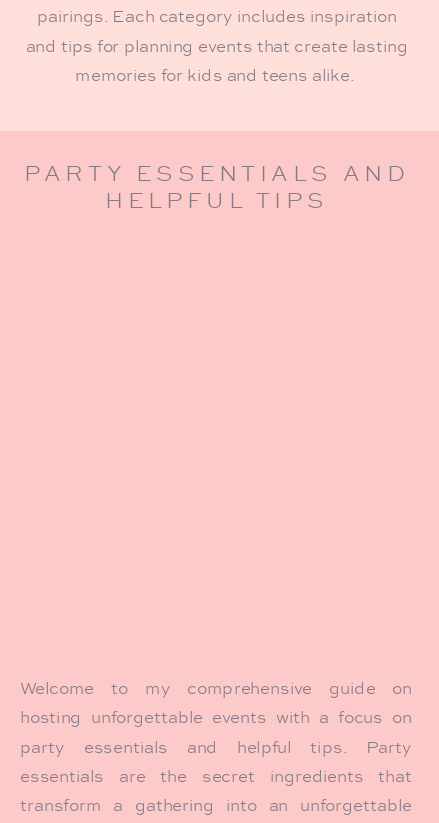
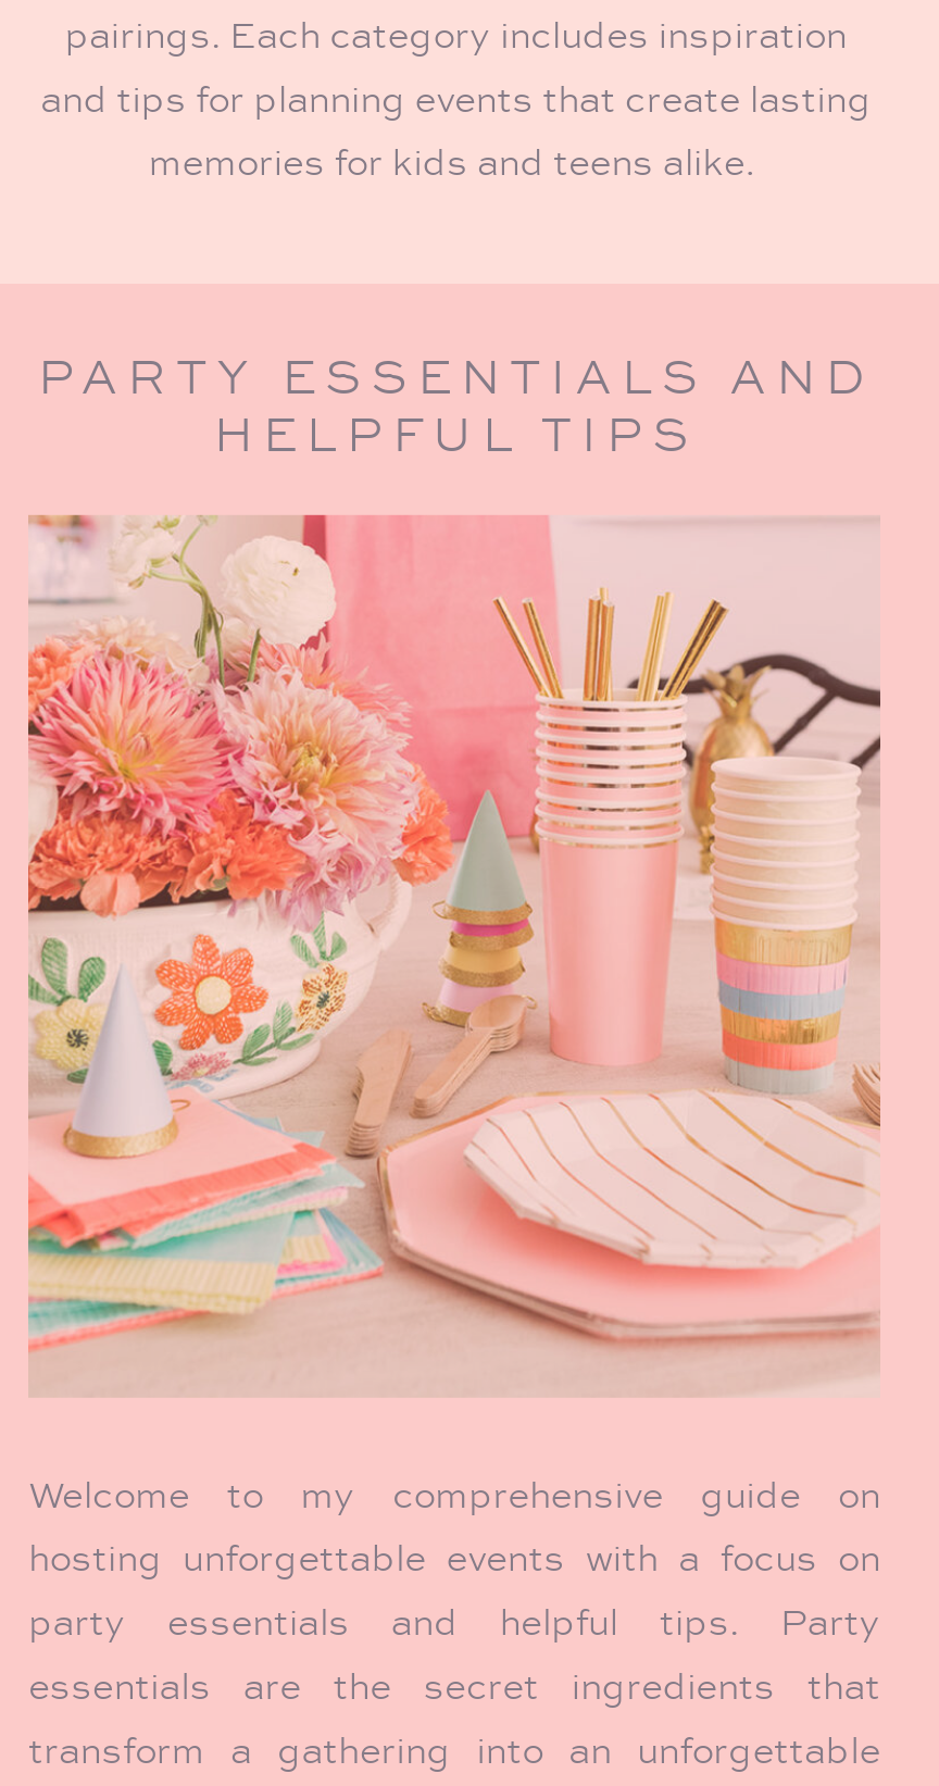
none -> [26,512,882,1397] [image]

